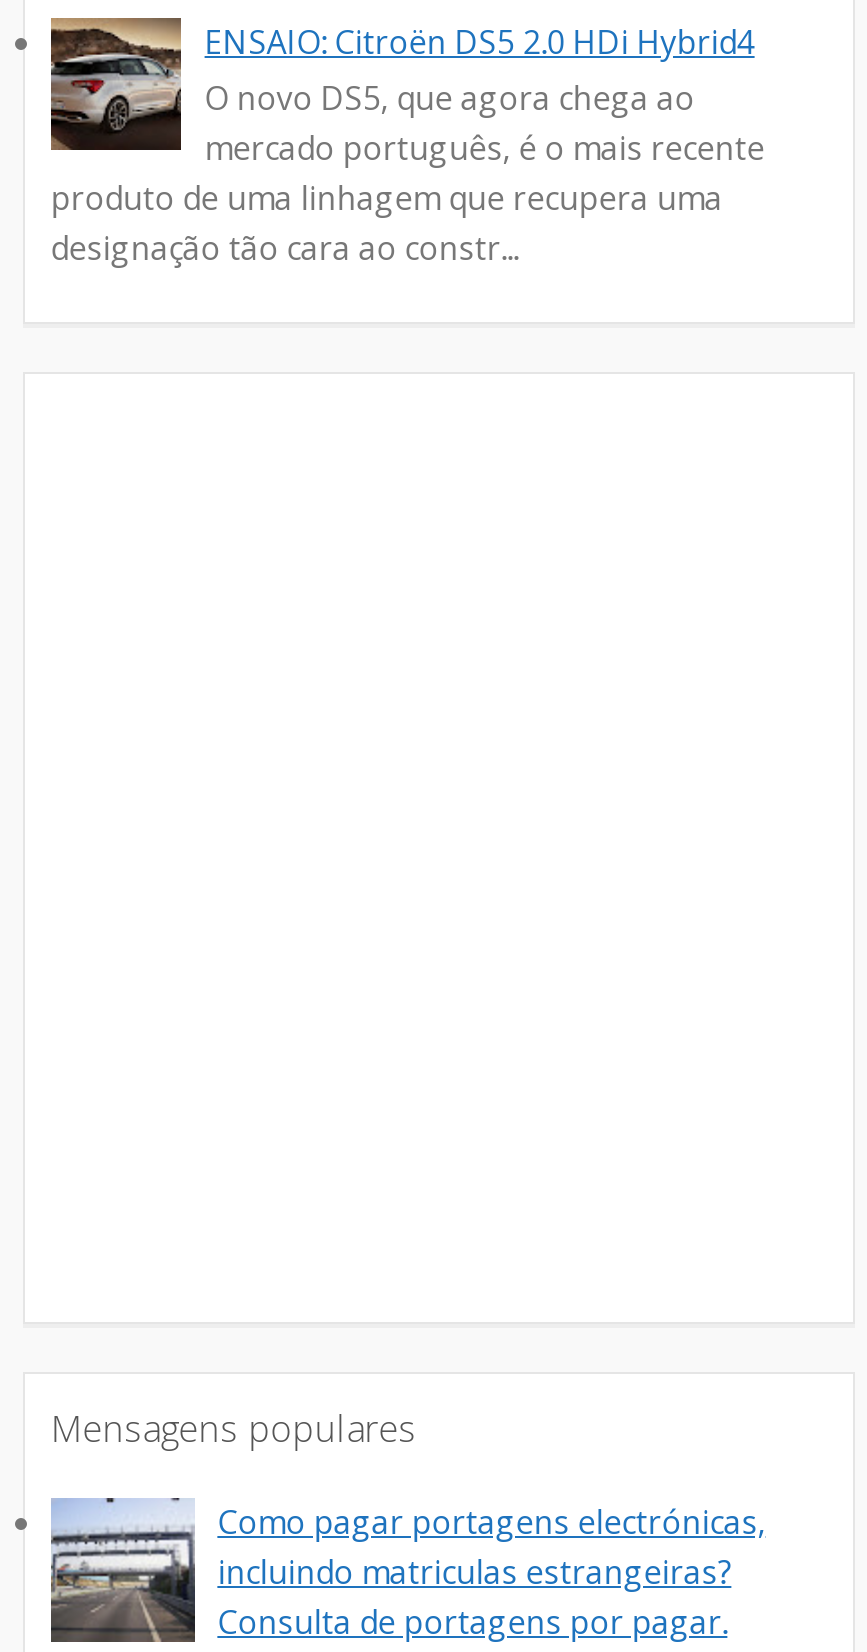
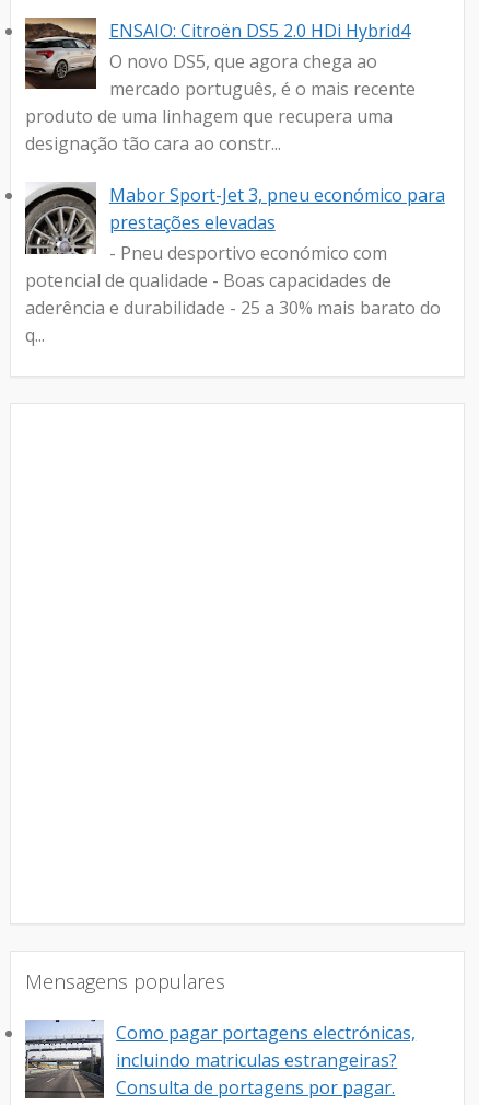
none -> [24,182,445,347] [image] | Mabor Sport-Jet 3, pneu económico para | prestações elevadas | - Pneu desportivo económico com | potencial de qualidade - Boas capacidades de | aderência e durabilidade - 25 a 30% mais barato do | q...

